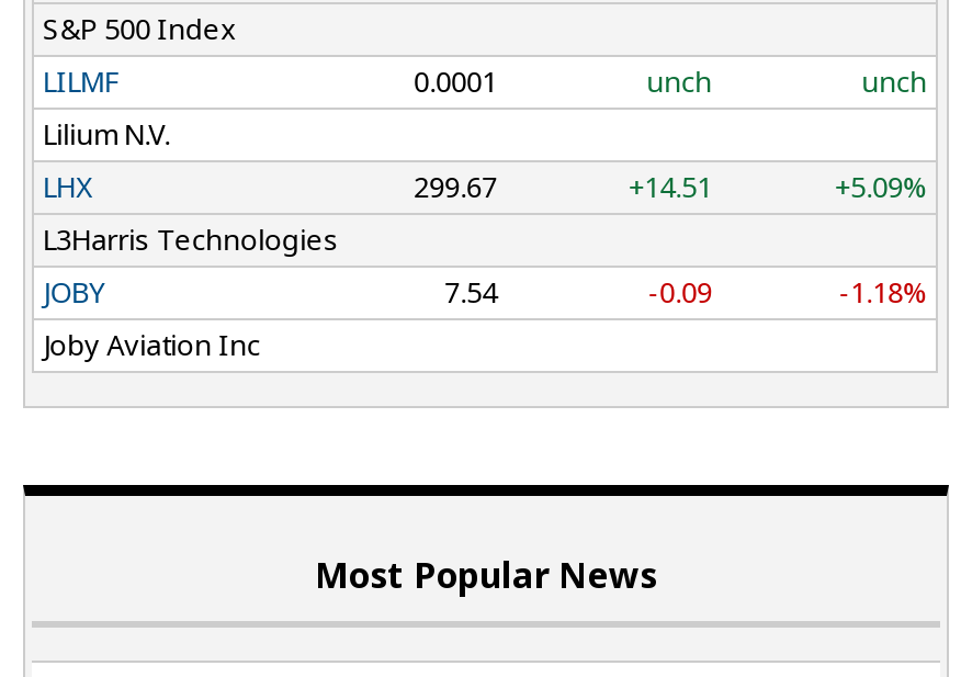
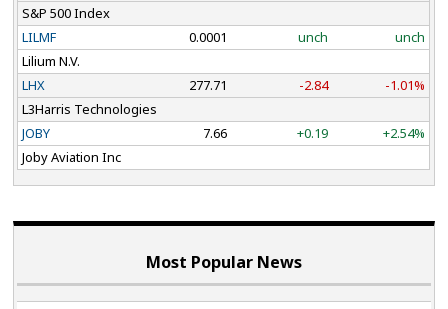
[414,167,497,207] 299.67 -> [189,76,227,94] 277.71
[629,167,712,207] +14.51 -> [299,76,328,94] -2.84
[835,167,927,207] +5.09% -> [385,76,425,94] -1.01%
[445,273,497,312] 7.54 -> [203,124,227,142] 7.66
[649,273,712,312] -0.09 -> [297,124,328,142] +0.19
[839,273,927,312] -1.18% -> [383,124,425,142] +2.54%

